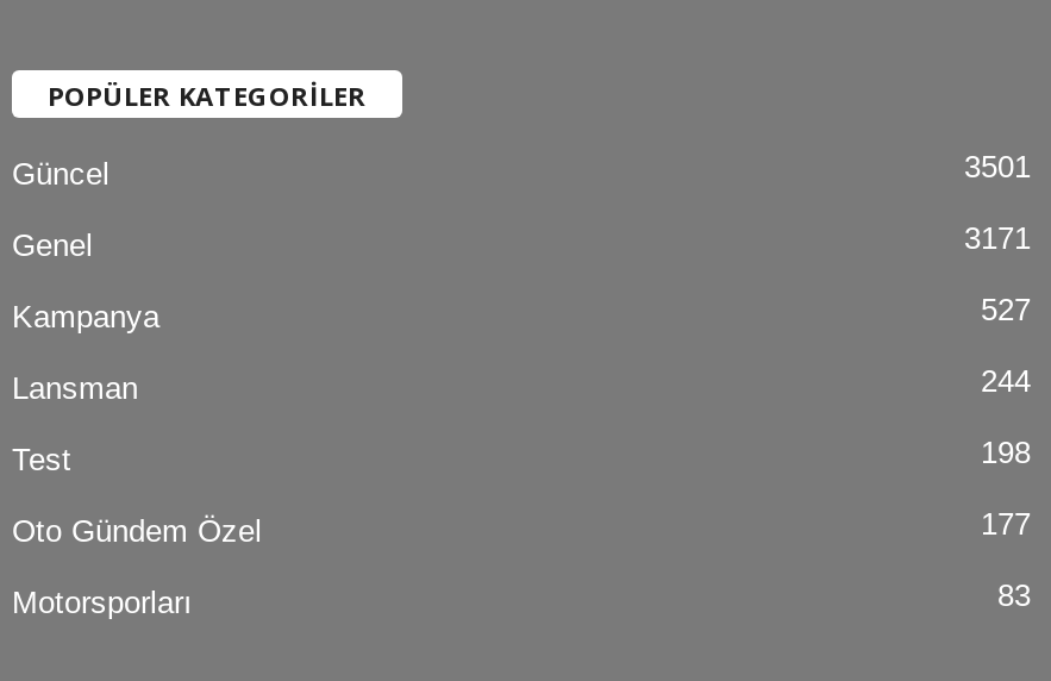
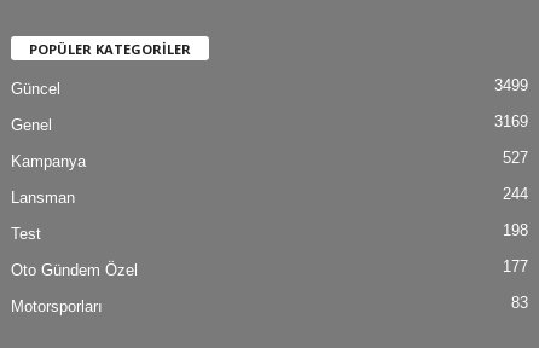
[964,148,1031,184] 3501 -> [494,76,528,94] 3499
[964,219,1031,255] 3171 -> [494,112,528,130] 3169

